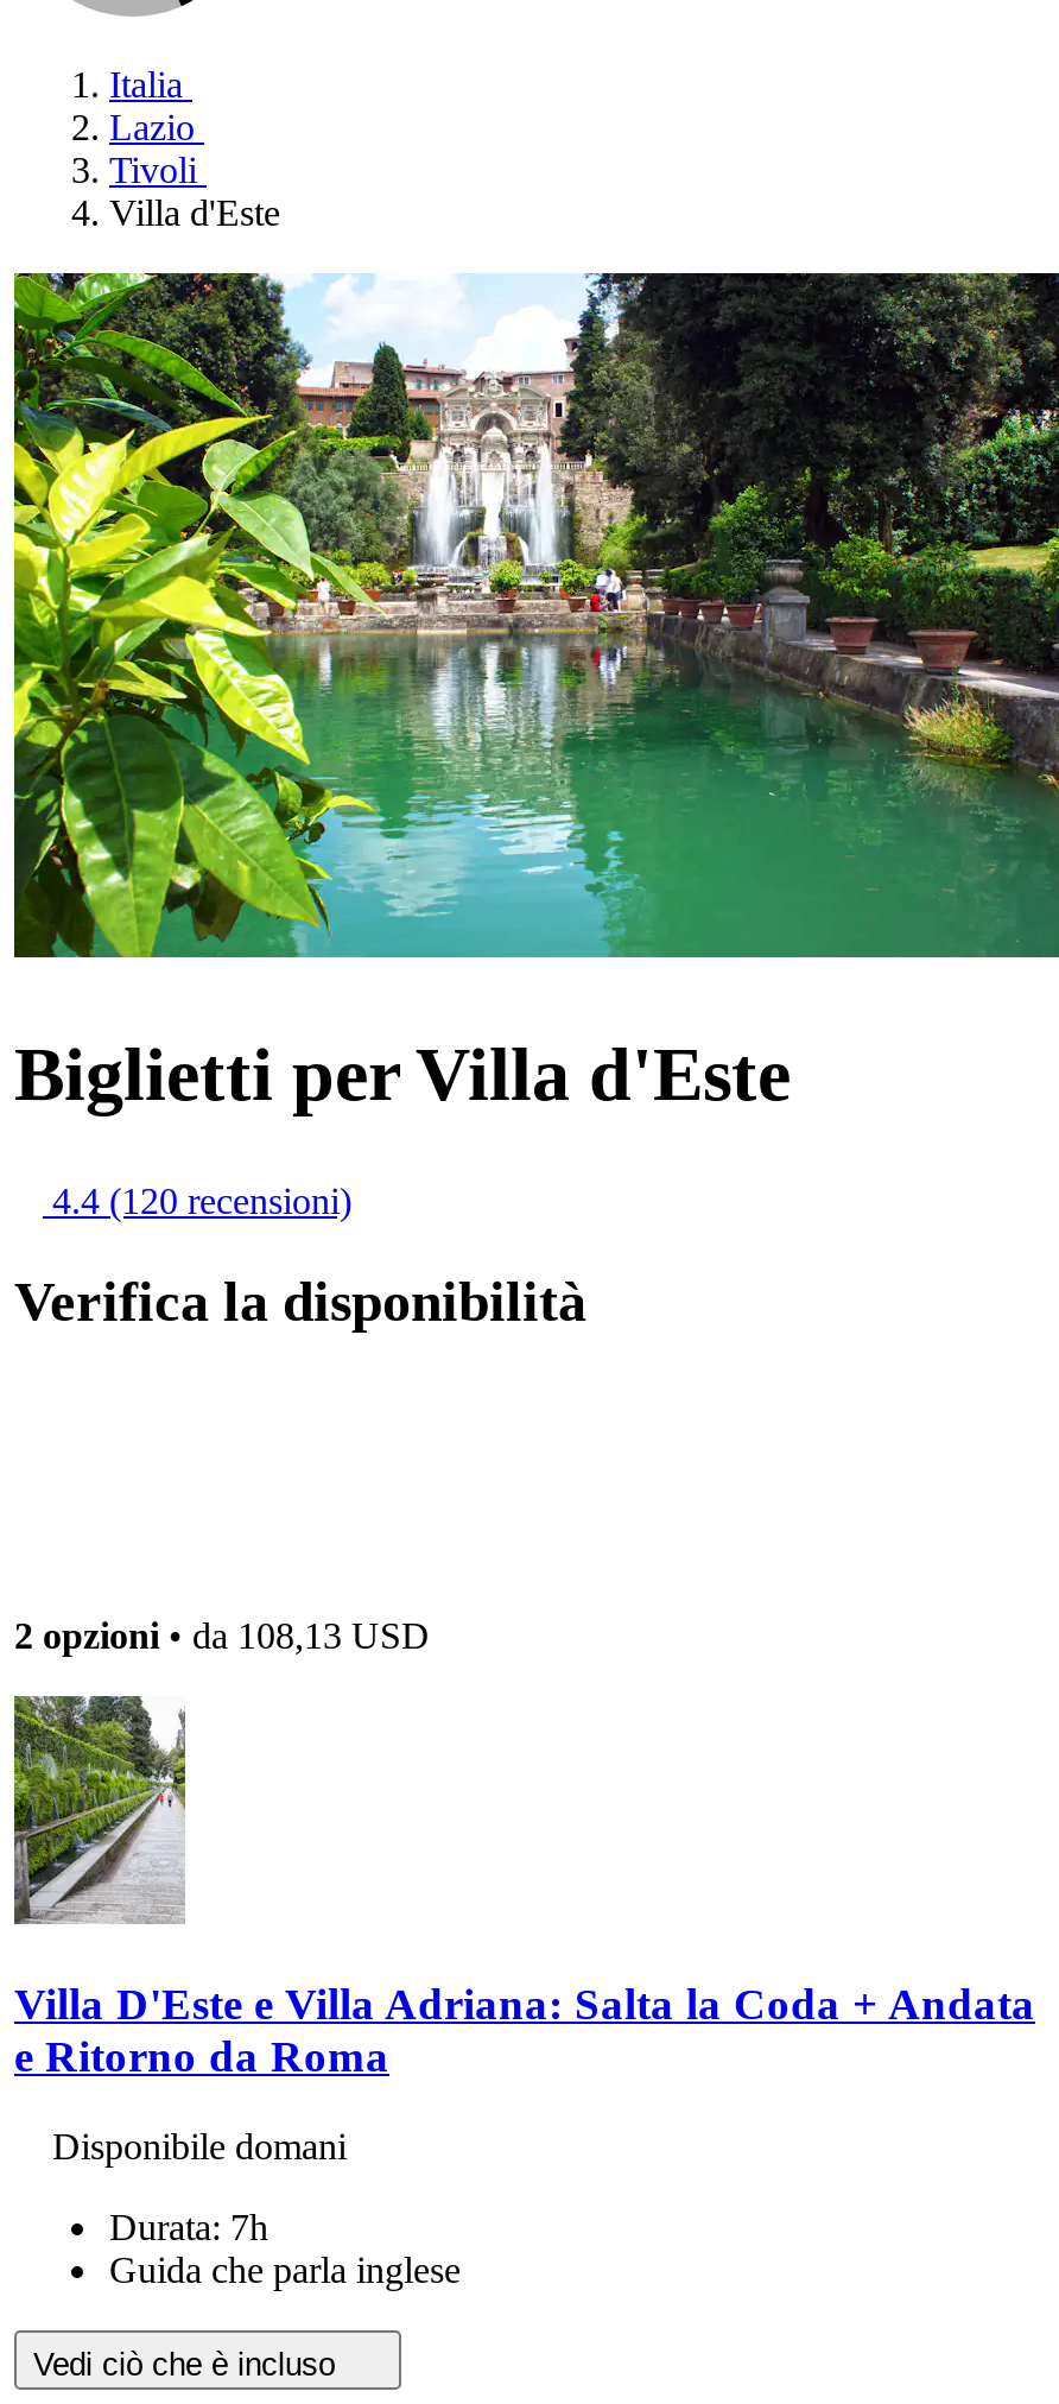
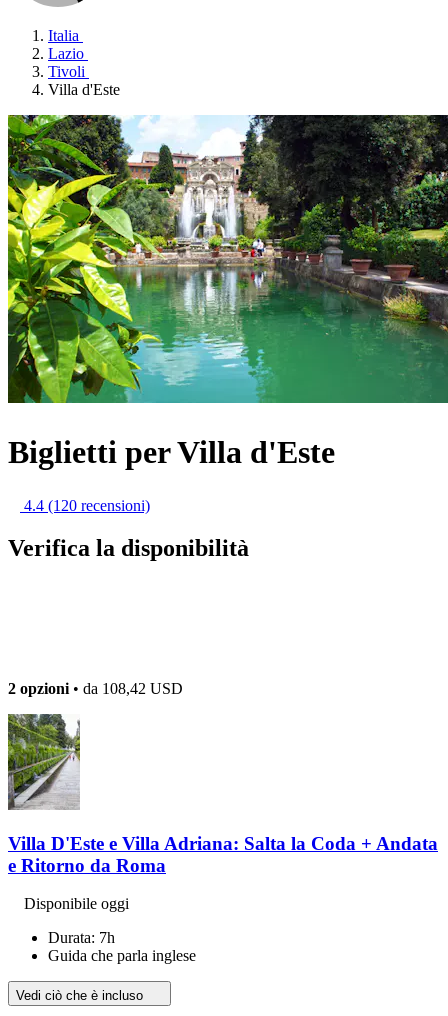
[14,1615,430,1655] 2 opzioni • da 108,13 USD -> [8,680,183,697] 2 opzioni • da 108,42 USD
[52,2127,347,2167] Disponibile domani -> [24,895,129,912] Disponibile oggi

